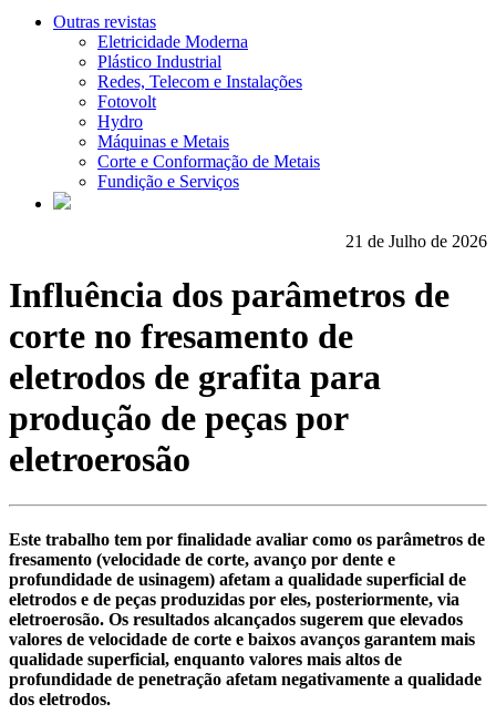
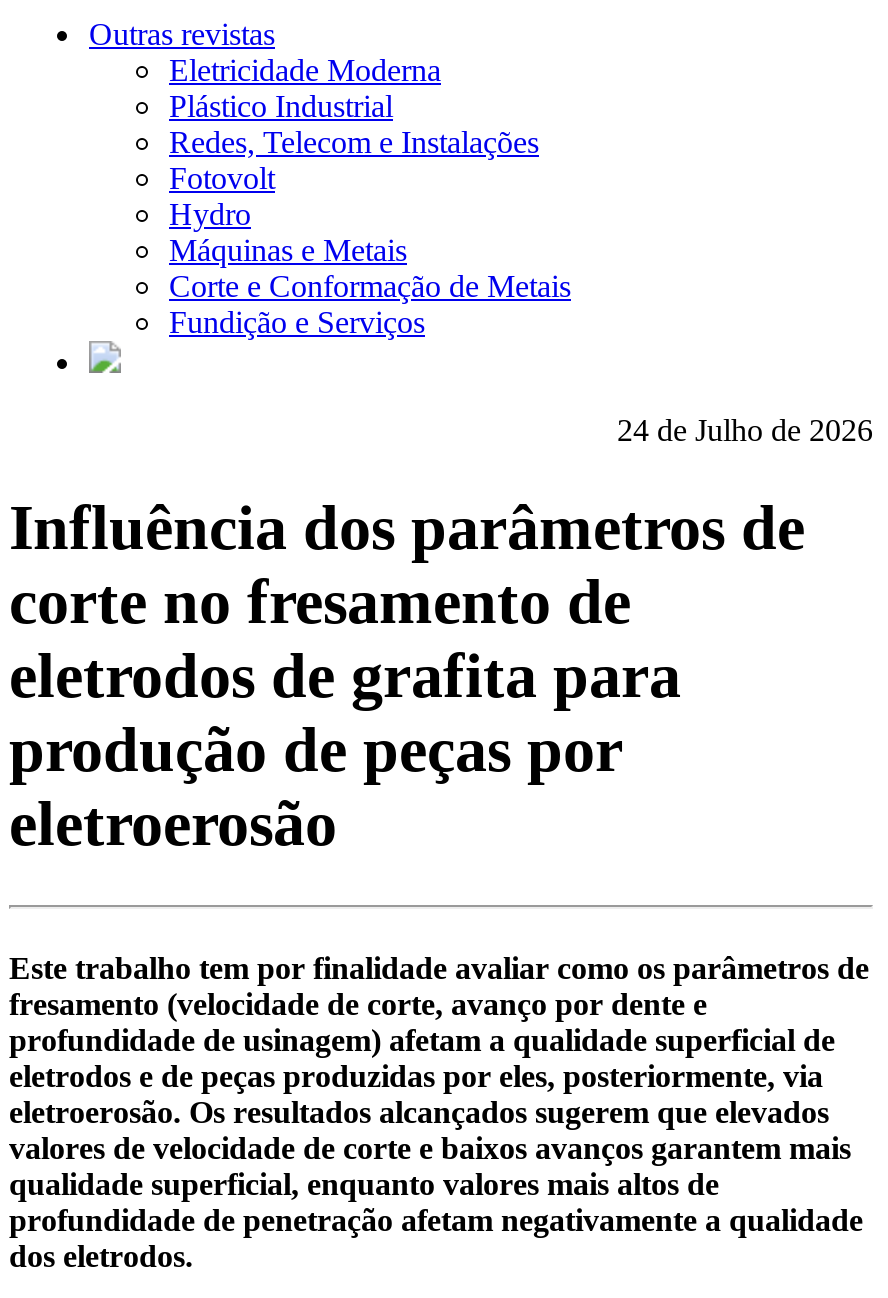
[345,232,487,251] 21 de Julho de 2026 -> [617,413,873,447] 24 de Julho de 2026

